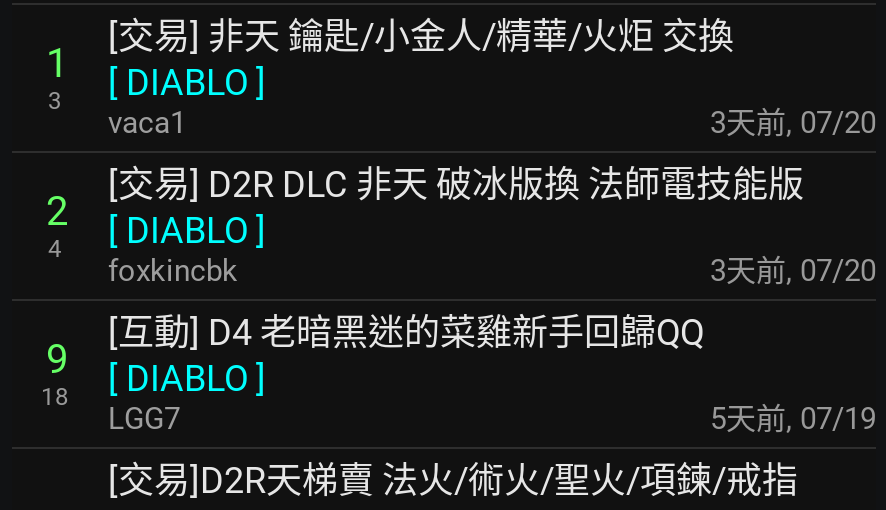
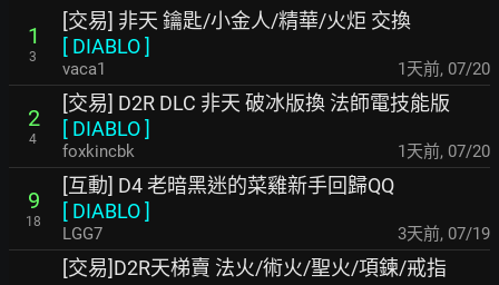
[710,105,876,141] 3天前, 07/20 -> [398,59,490,79] 1天前, 07/20
[710,253,876,289] 3天前, 07/20 -> [398,141,490,161] 1天前, 07/20
[710,401,876,437] 5天前, 07/19 -> [398,224,490,244] 3天前, 07/19

